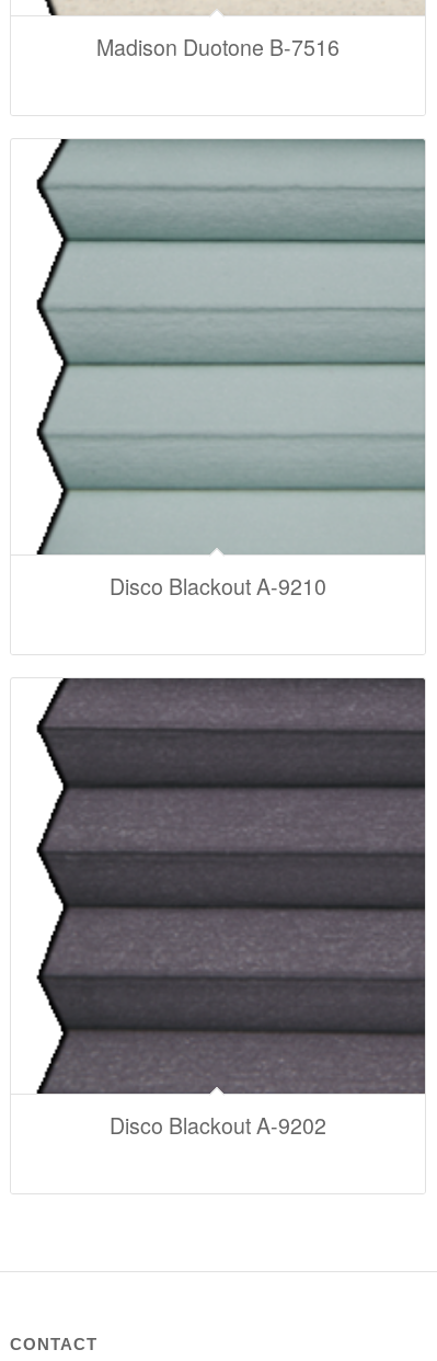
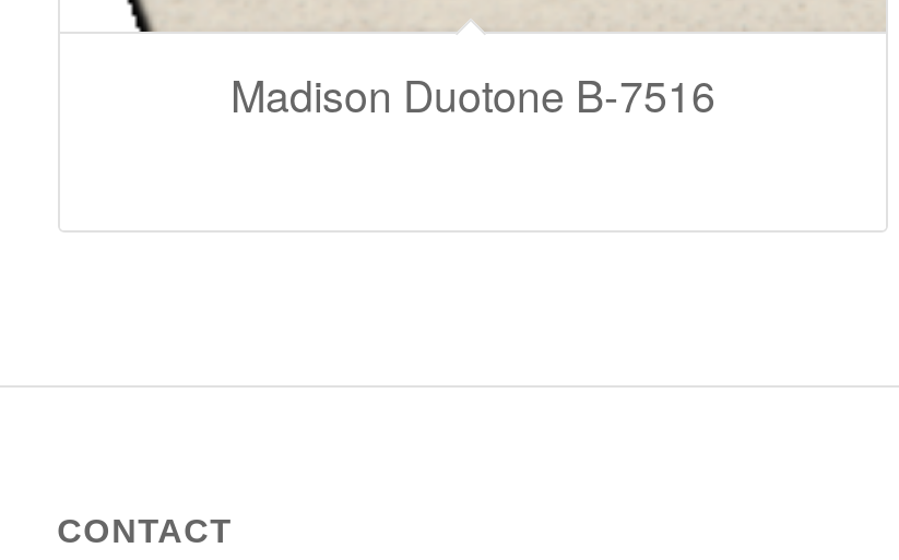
[35,138,426,602] [image] | Disco Blackout A-9210 -> none
[35,677,426,1141] [image] | Disco Blackout A-9202 -> none

